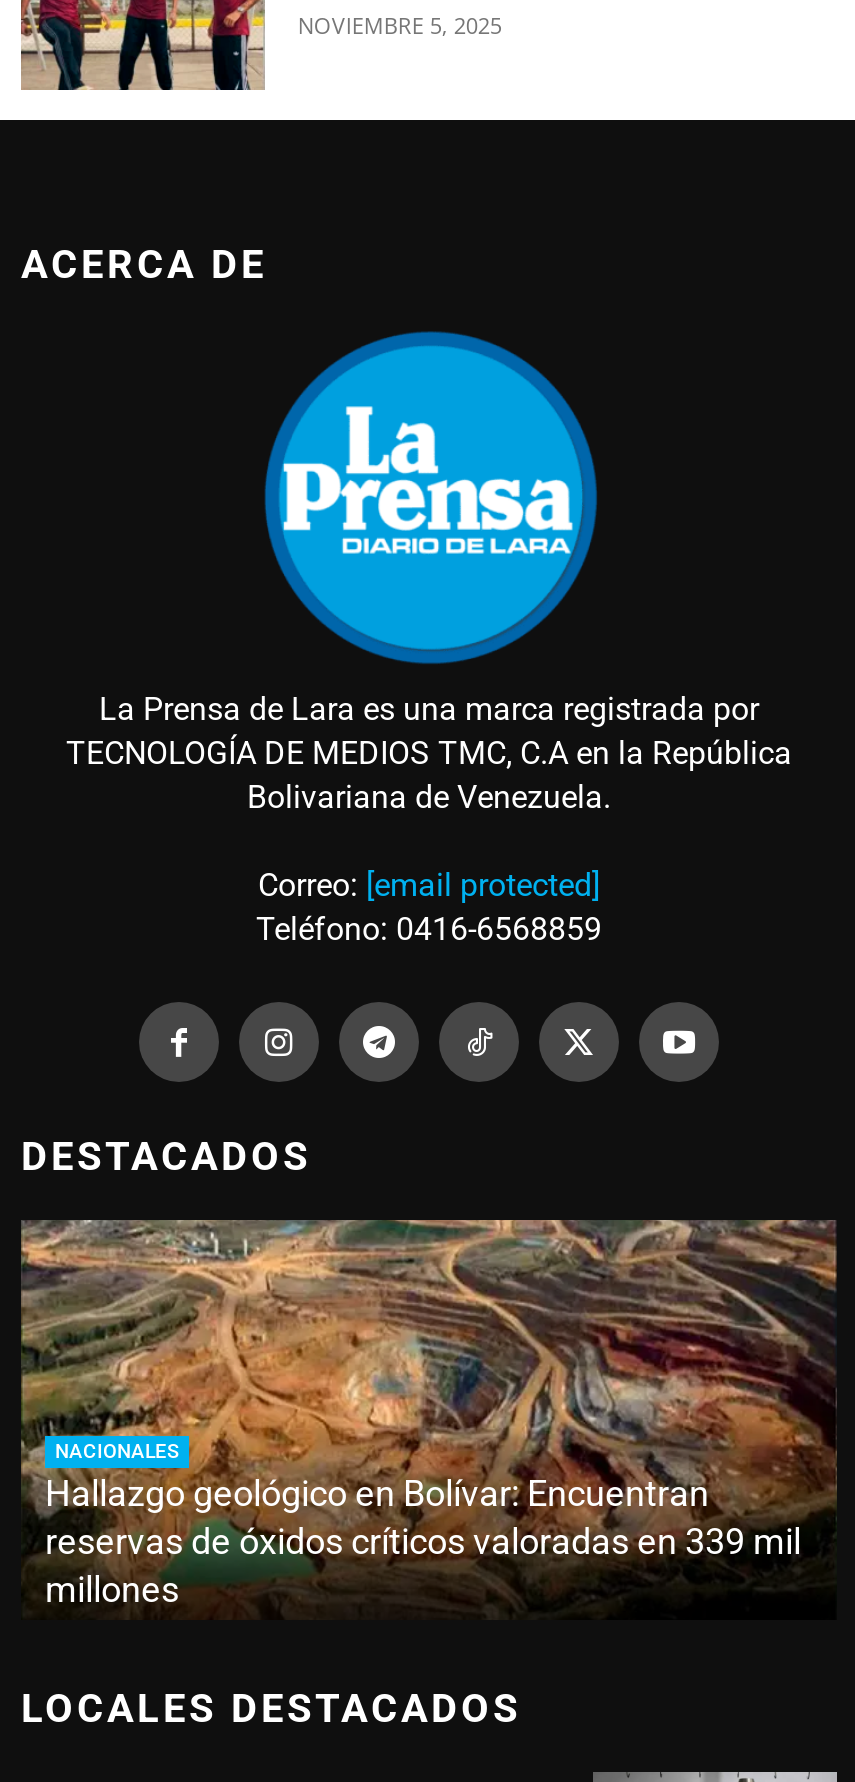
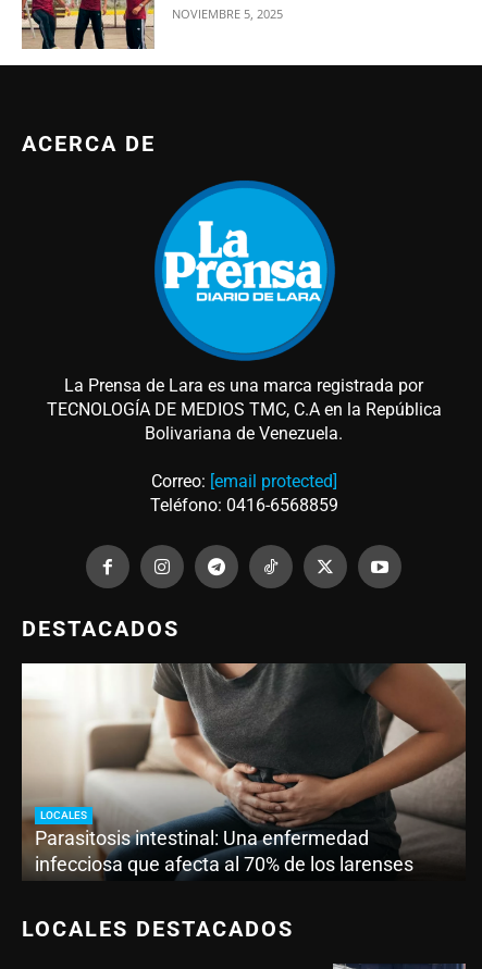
[21,1218,837,1610] [image] | NACIONALES | Hallazgo geológico en Bolívar: Encuentran | reservas de óxidos críticos valoradas en 339 mil | millones -> [21,662,467,875] [image] | LOCALES | Parasitosis intestinal: Una enfermedad | infecciosa que afecta al 70% de los larenses

